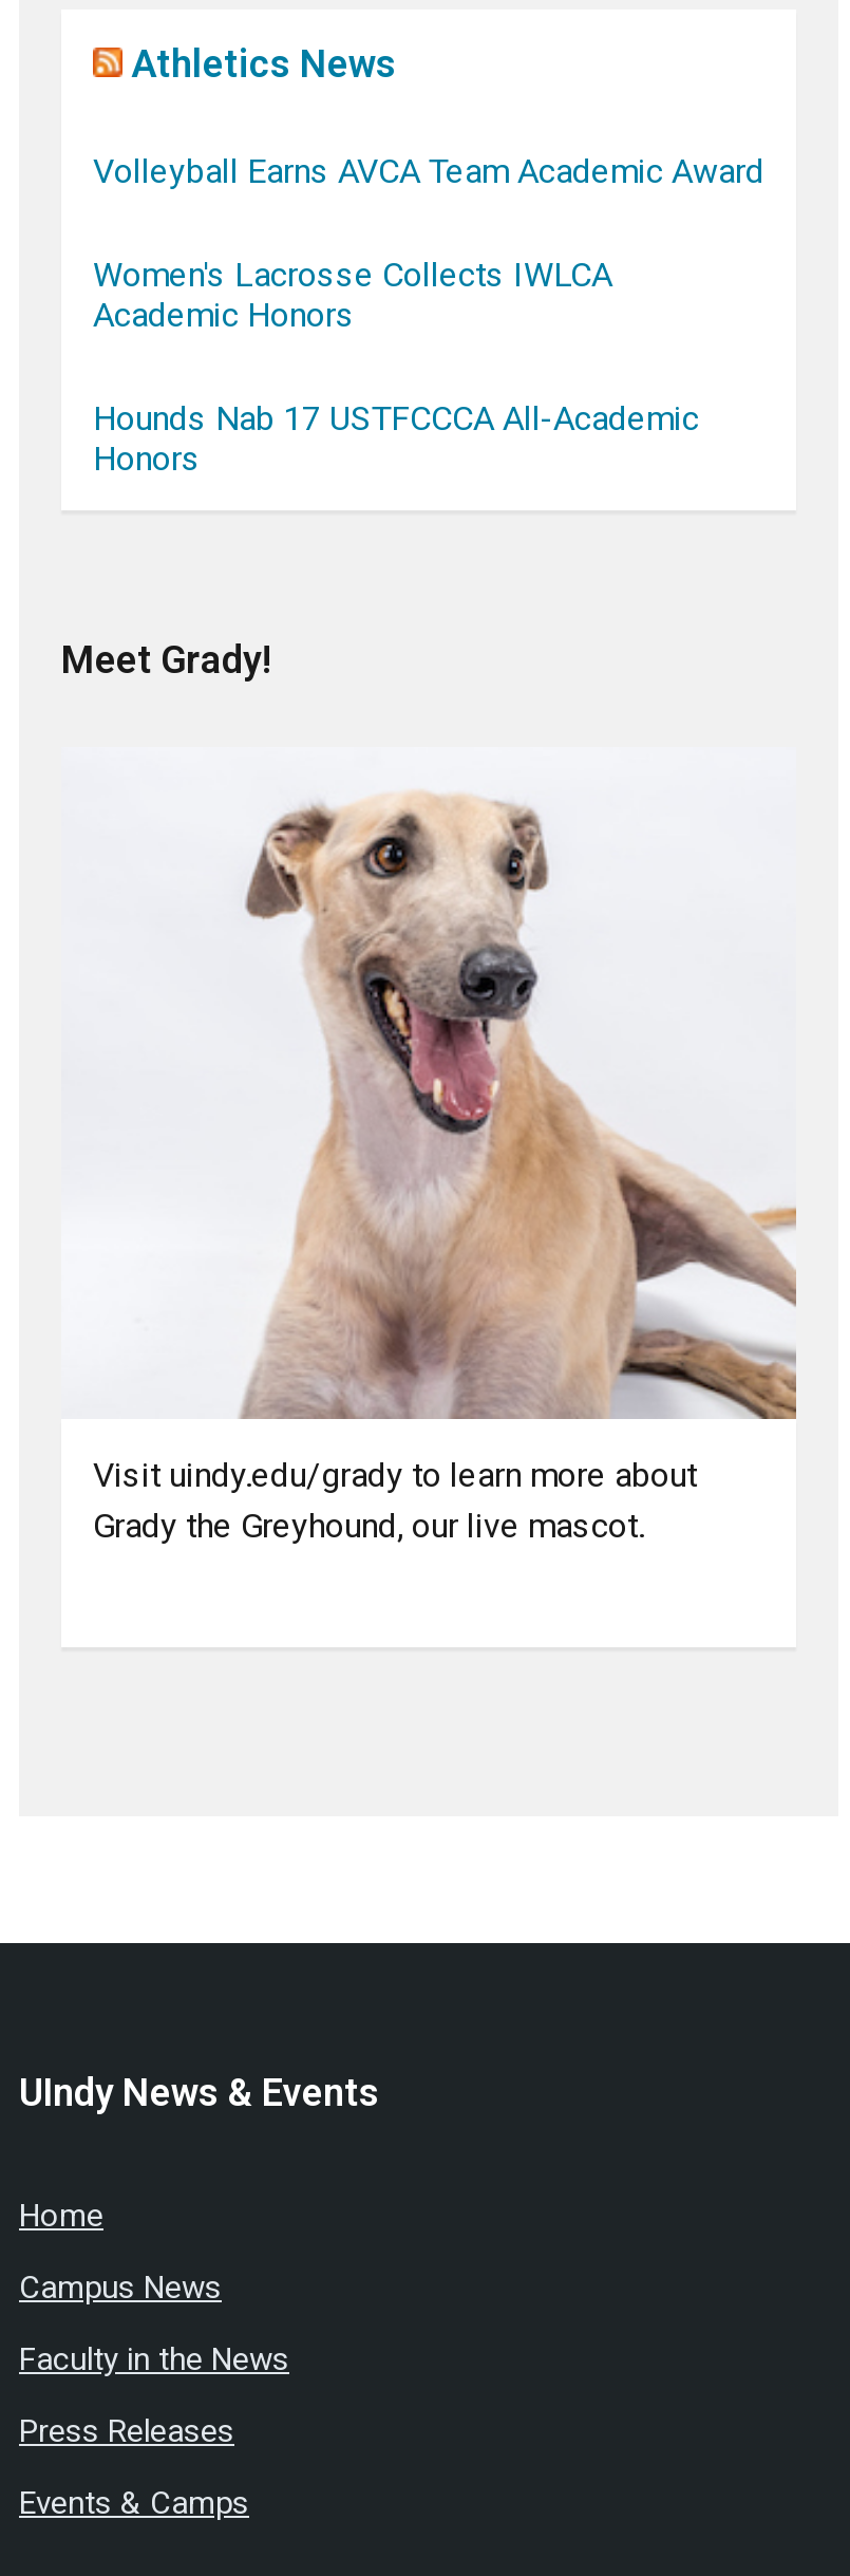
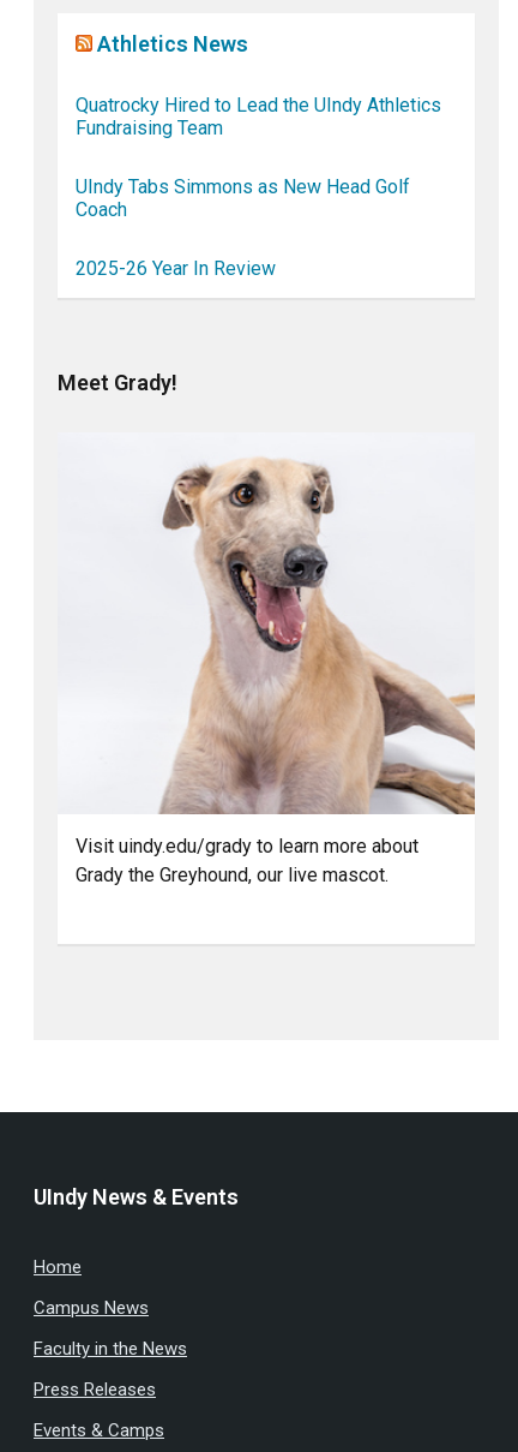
[93,151,764,191] Volleyball Earns AVCA Team Academic Award -> [76,94,441,139] Quatrocky Hired to Lead the UIndy Athletics | Fundraising Team
[93,255,612,335] Women's Lacrosse Collects IWLCA | Academic Honors -> [76,175,410,221] UIndy Tabs Simmons as New Head Golf | Coach
[93,398,699,479] Hounds Nab 17 USTFCCCA All-Academic | Honors -> [76,257,276,280] 2025-26 Year In Review

